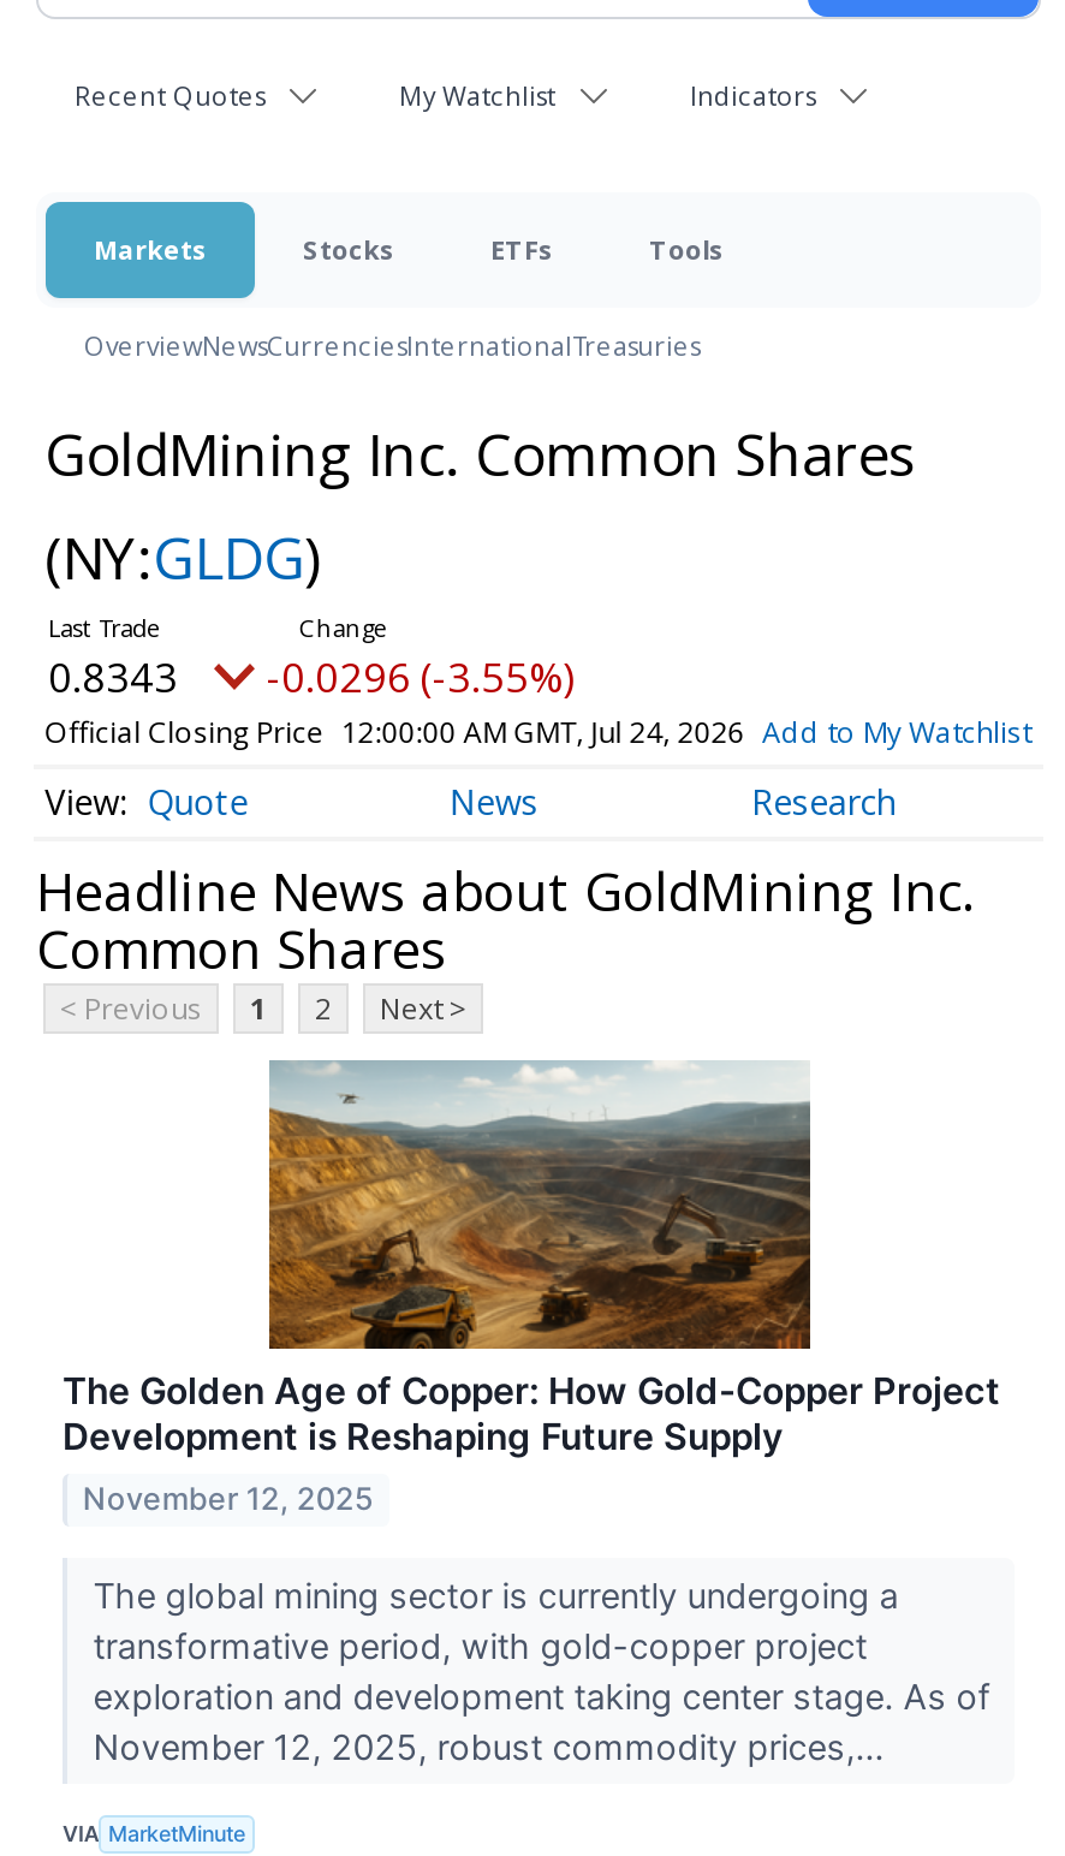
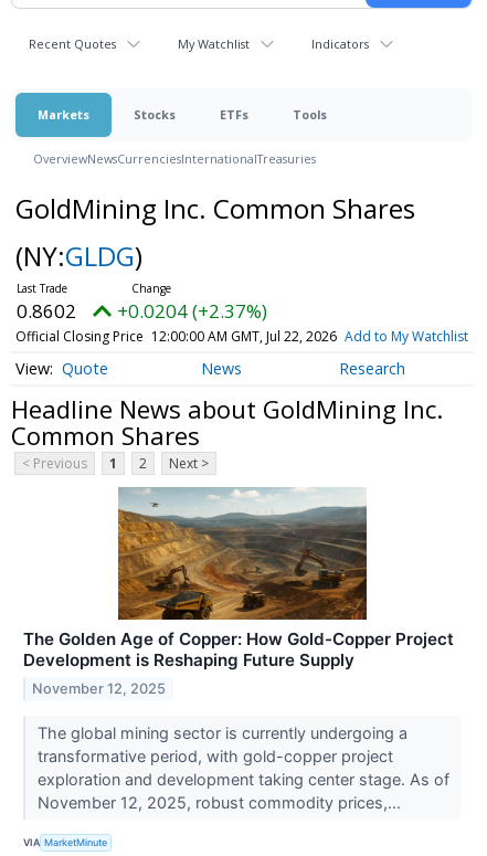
[48,649,178,704] 0.8343 -> [17,298,76,324] 0.8602
[267,649,575,704] -0.0296 (-3.55%) -> [117,298,267,324] +0.0204 (+2.37%)
[45,712,1031,752] Official Closing Price 12:00:00 AM GMT, Jul 24, 2026 Add to My Watchlist -> [15,327,468,346] Official Closing Price 12:00:00 AM GMT, Jul 22, 2026 Add to My Watchlist

